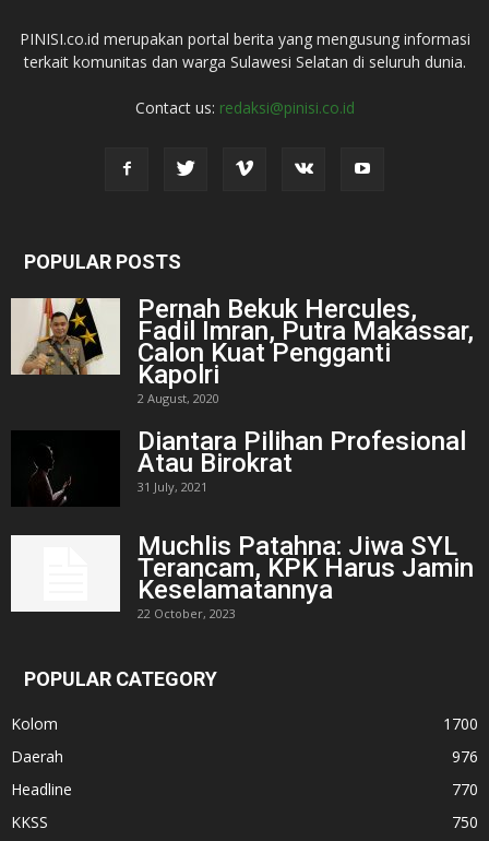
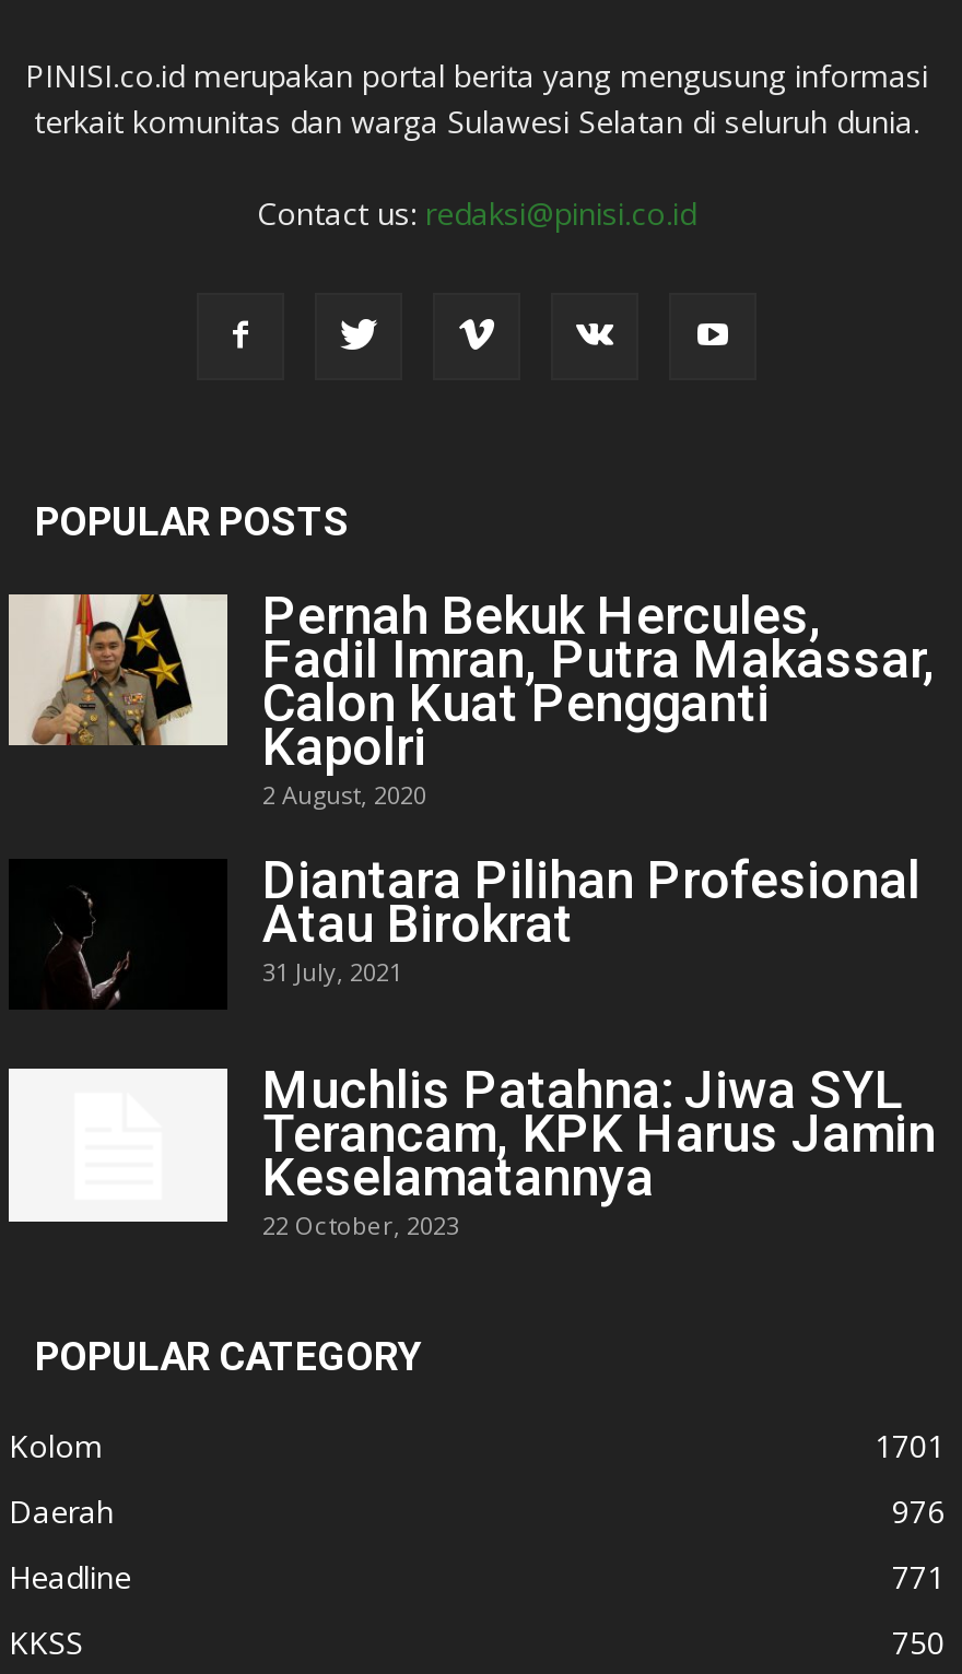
[443,713,478,734] 1700 -> [875,1425,945,1467] 1701
[452,779,478,800] 770 -> [892,1556,945,1598] 771

